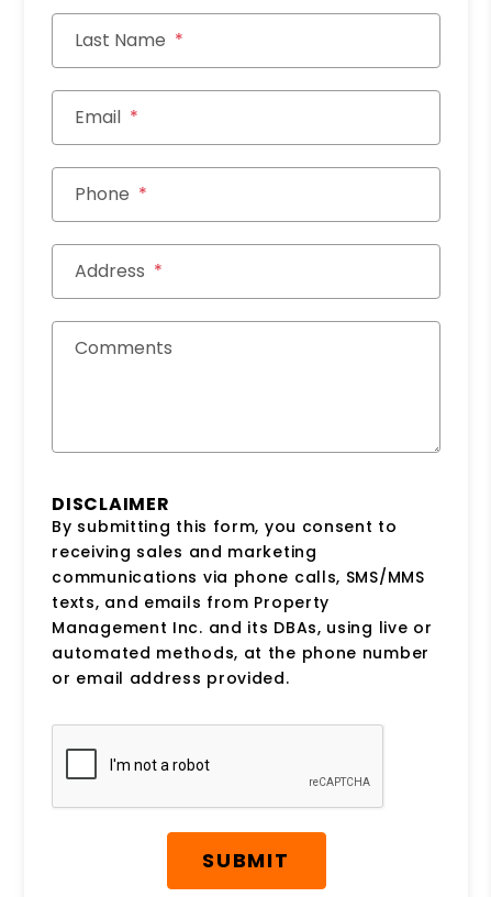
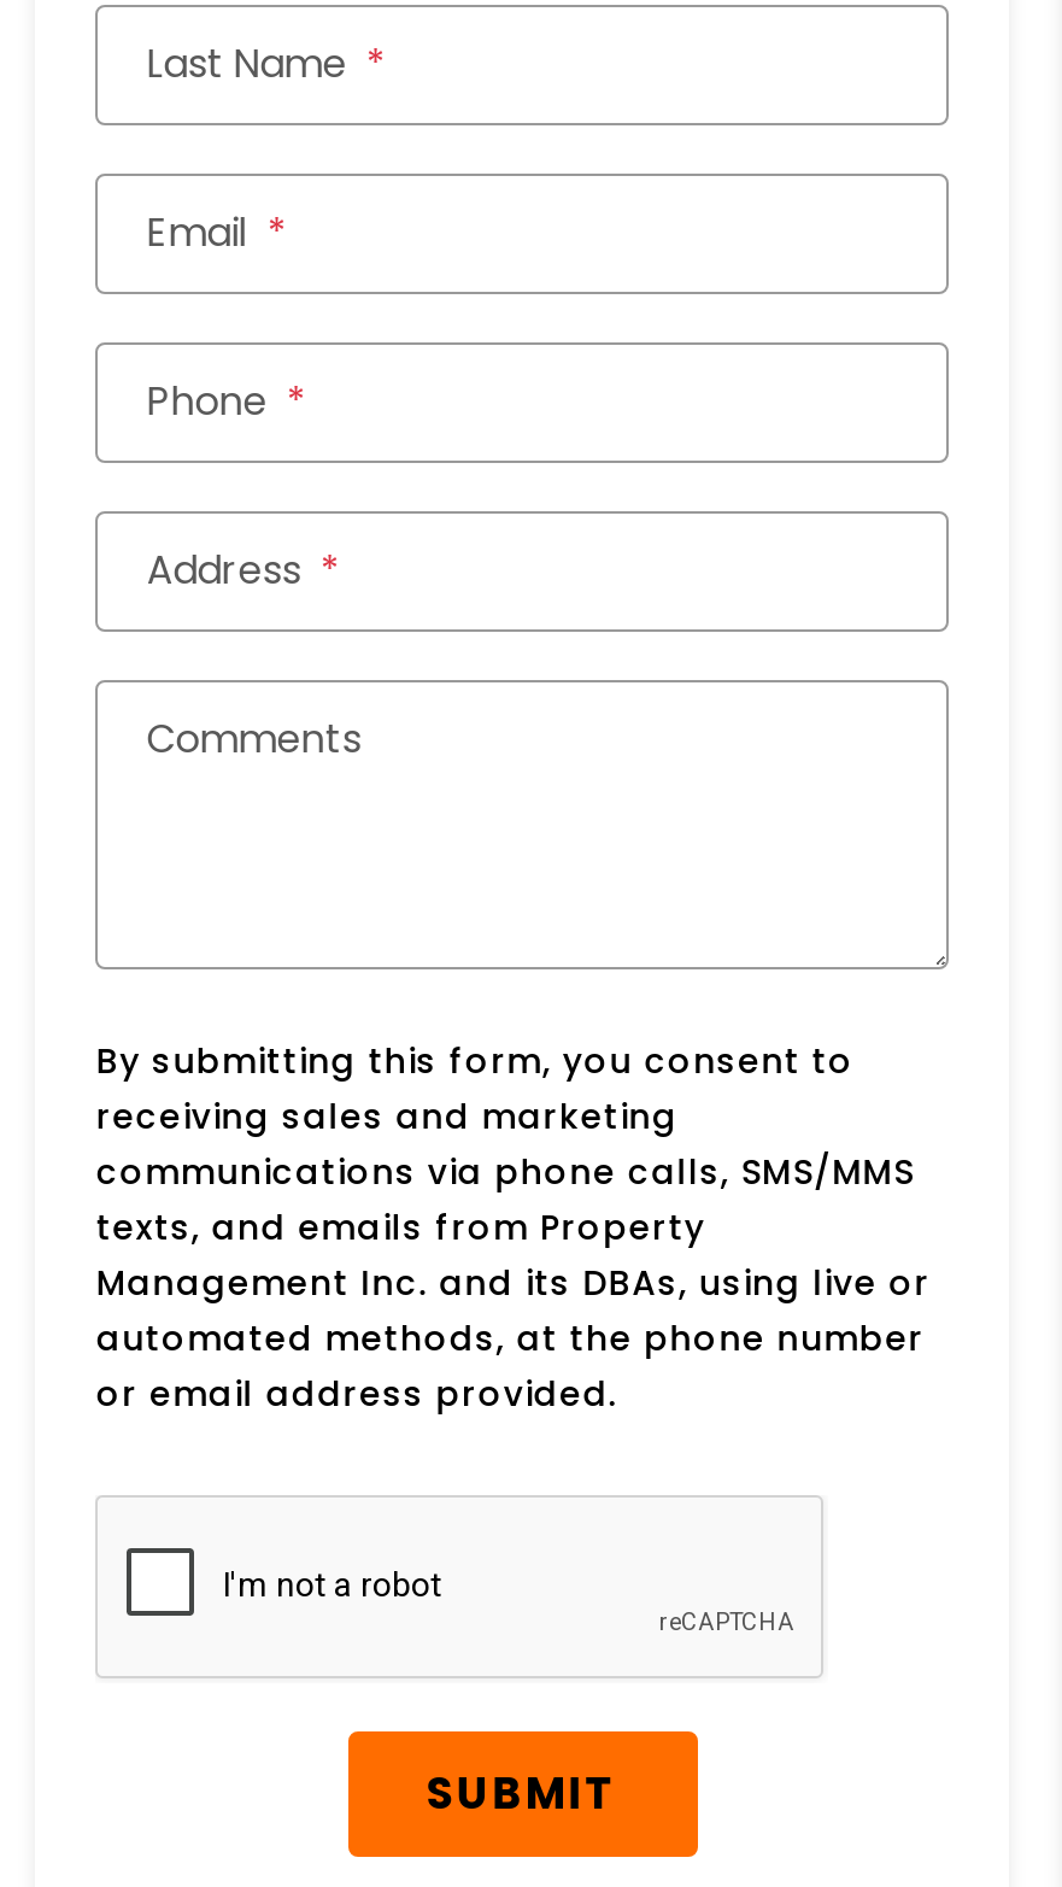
[52,491,170,517] DISCLAIMER -> none

